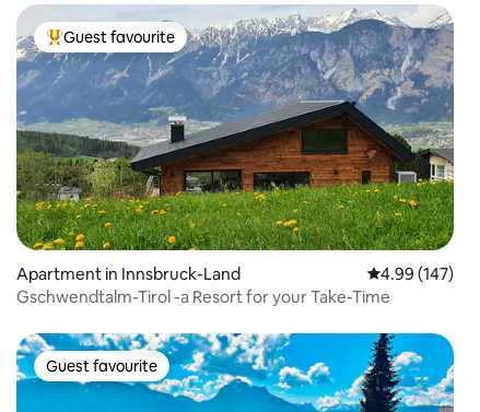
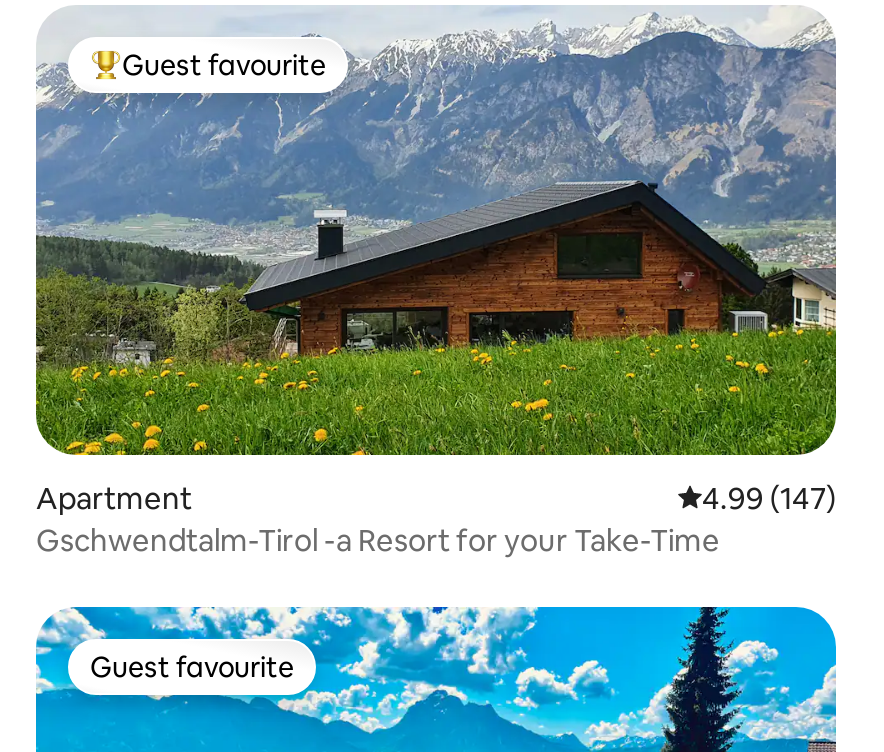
[16,263,241,284] Apartment in Innsbruck-Land -> [36,480,192,518] Apartment

